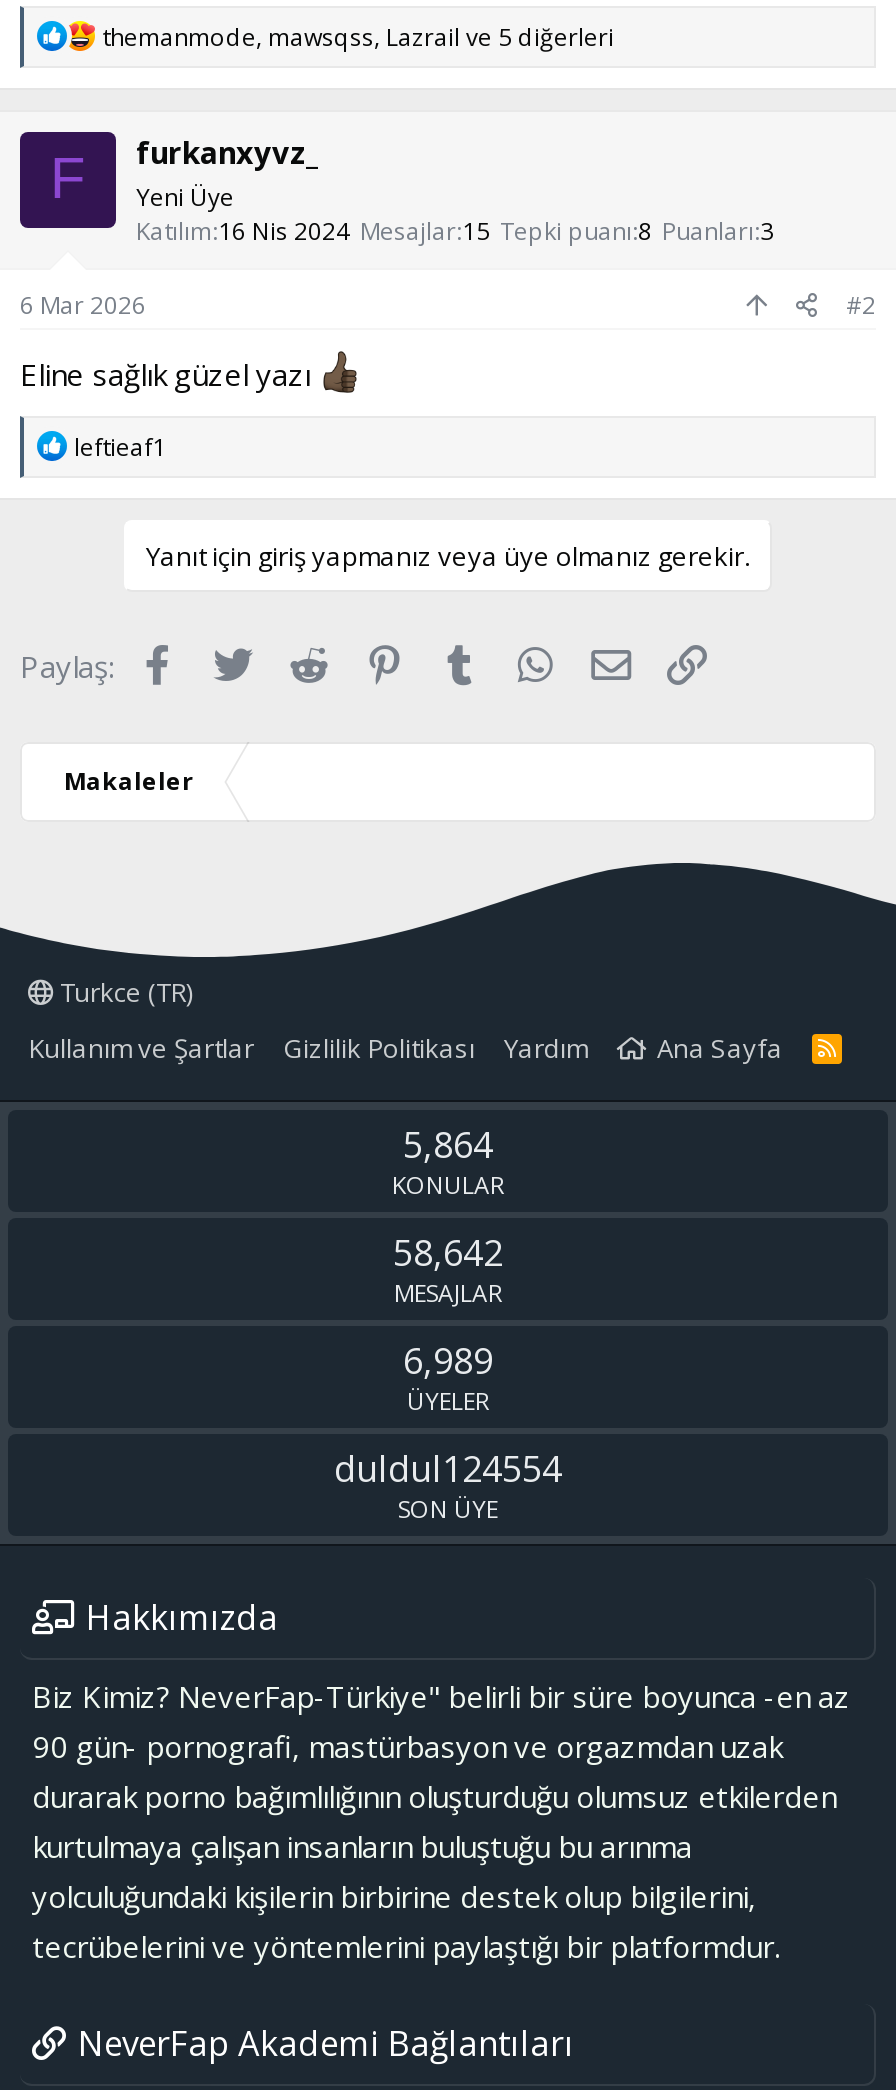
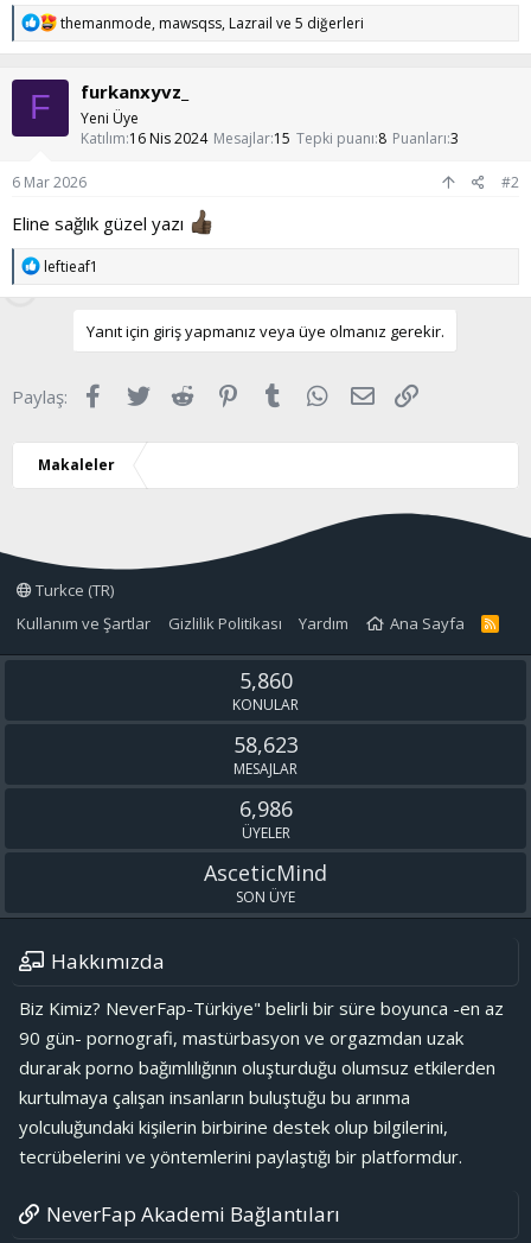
[403,1120,493,1168] 5,864 -> [239,666,292,695] 5,860
[393,1228,503,1276] 58,642 -> [233,730,298,759] 58,623
[403,1336,493,1384] 6,989 -> [239,794,292,823] 6,986
[334,1444,562,1492] duldul124554 -> [204,858,327,887] AsceticMind

